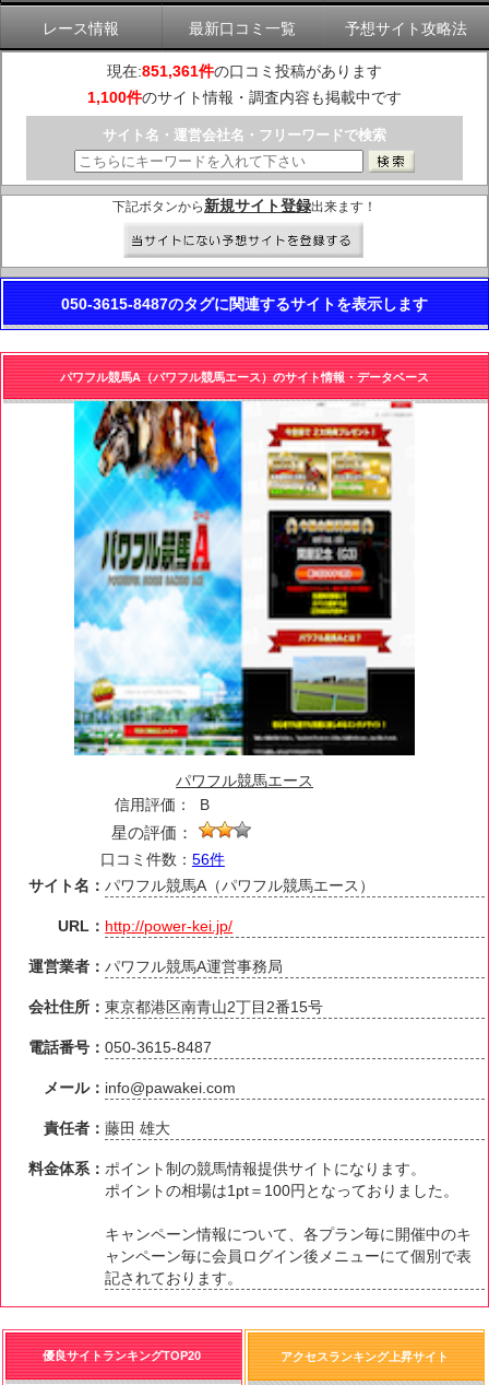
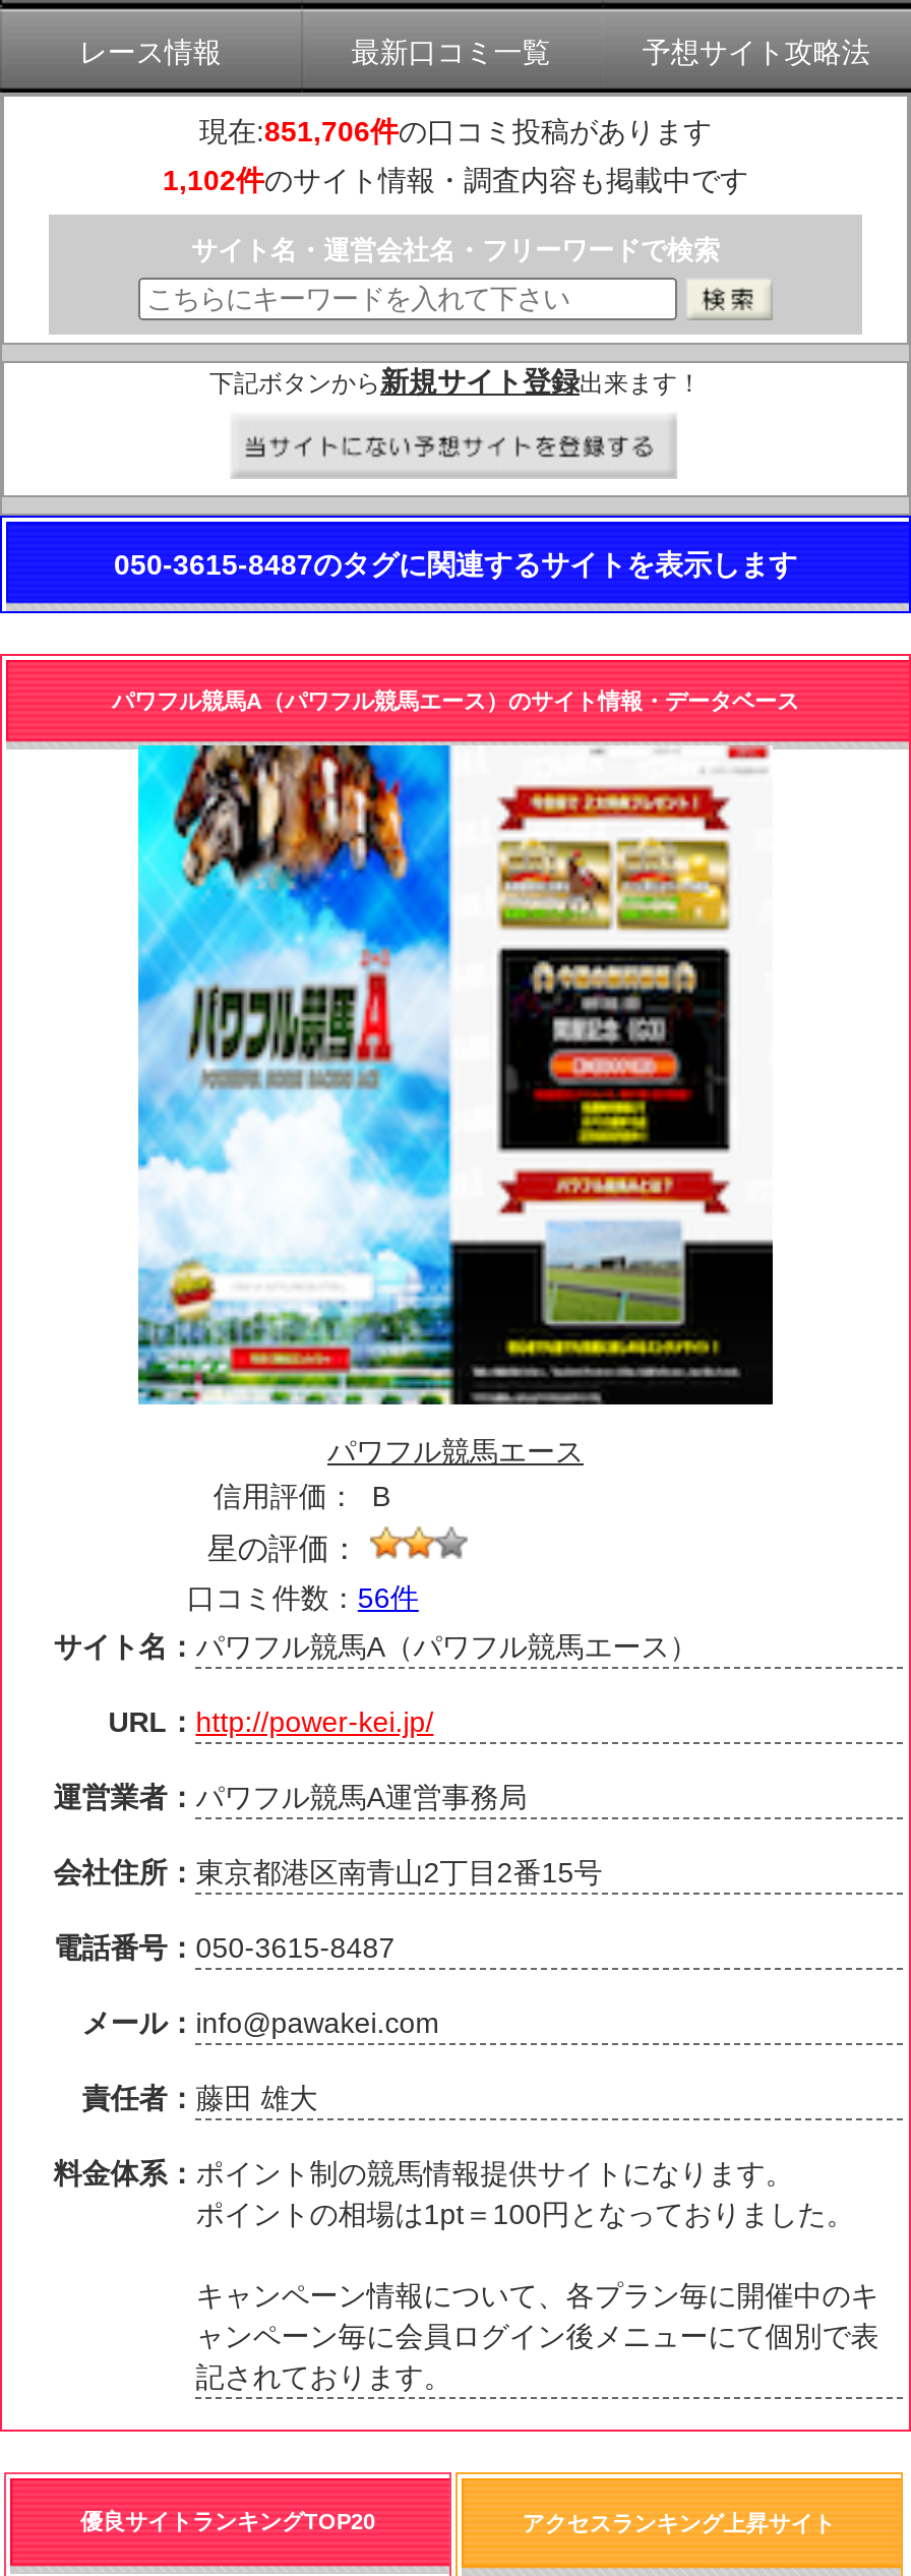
[107,62,382,80] 現在:851,361件の口コミ投稿があります -> [199,115,712,147] 現在:851,706件の口コミ投稿があります
[87,89,402,106] 1,100件のサイト情報・調査内容も掲載中です -> [163,164,748,196] 1,102件のサイト情報・調査内容も掲載中です

